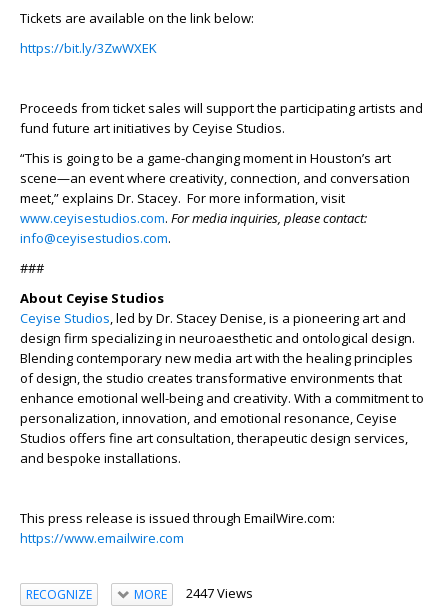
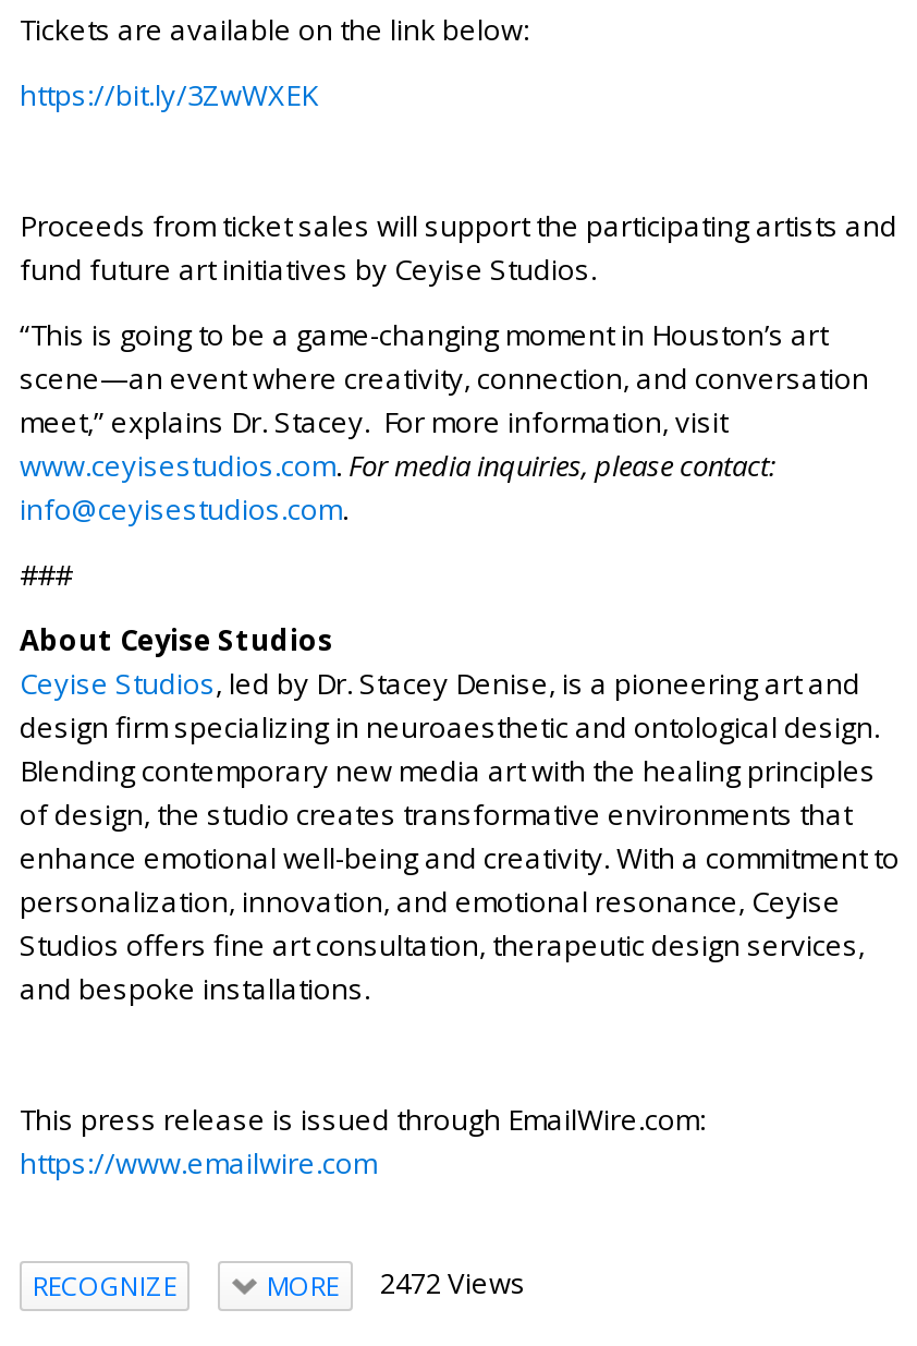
[133,584,252,603] MORE 2447 Views -> [267,1263,526,1305] MORE 2472 Views

